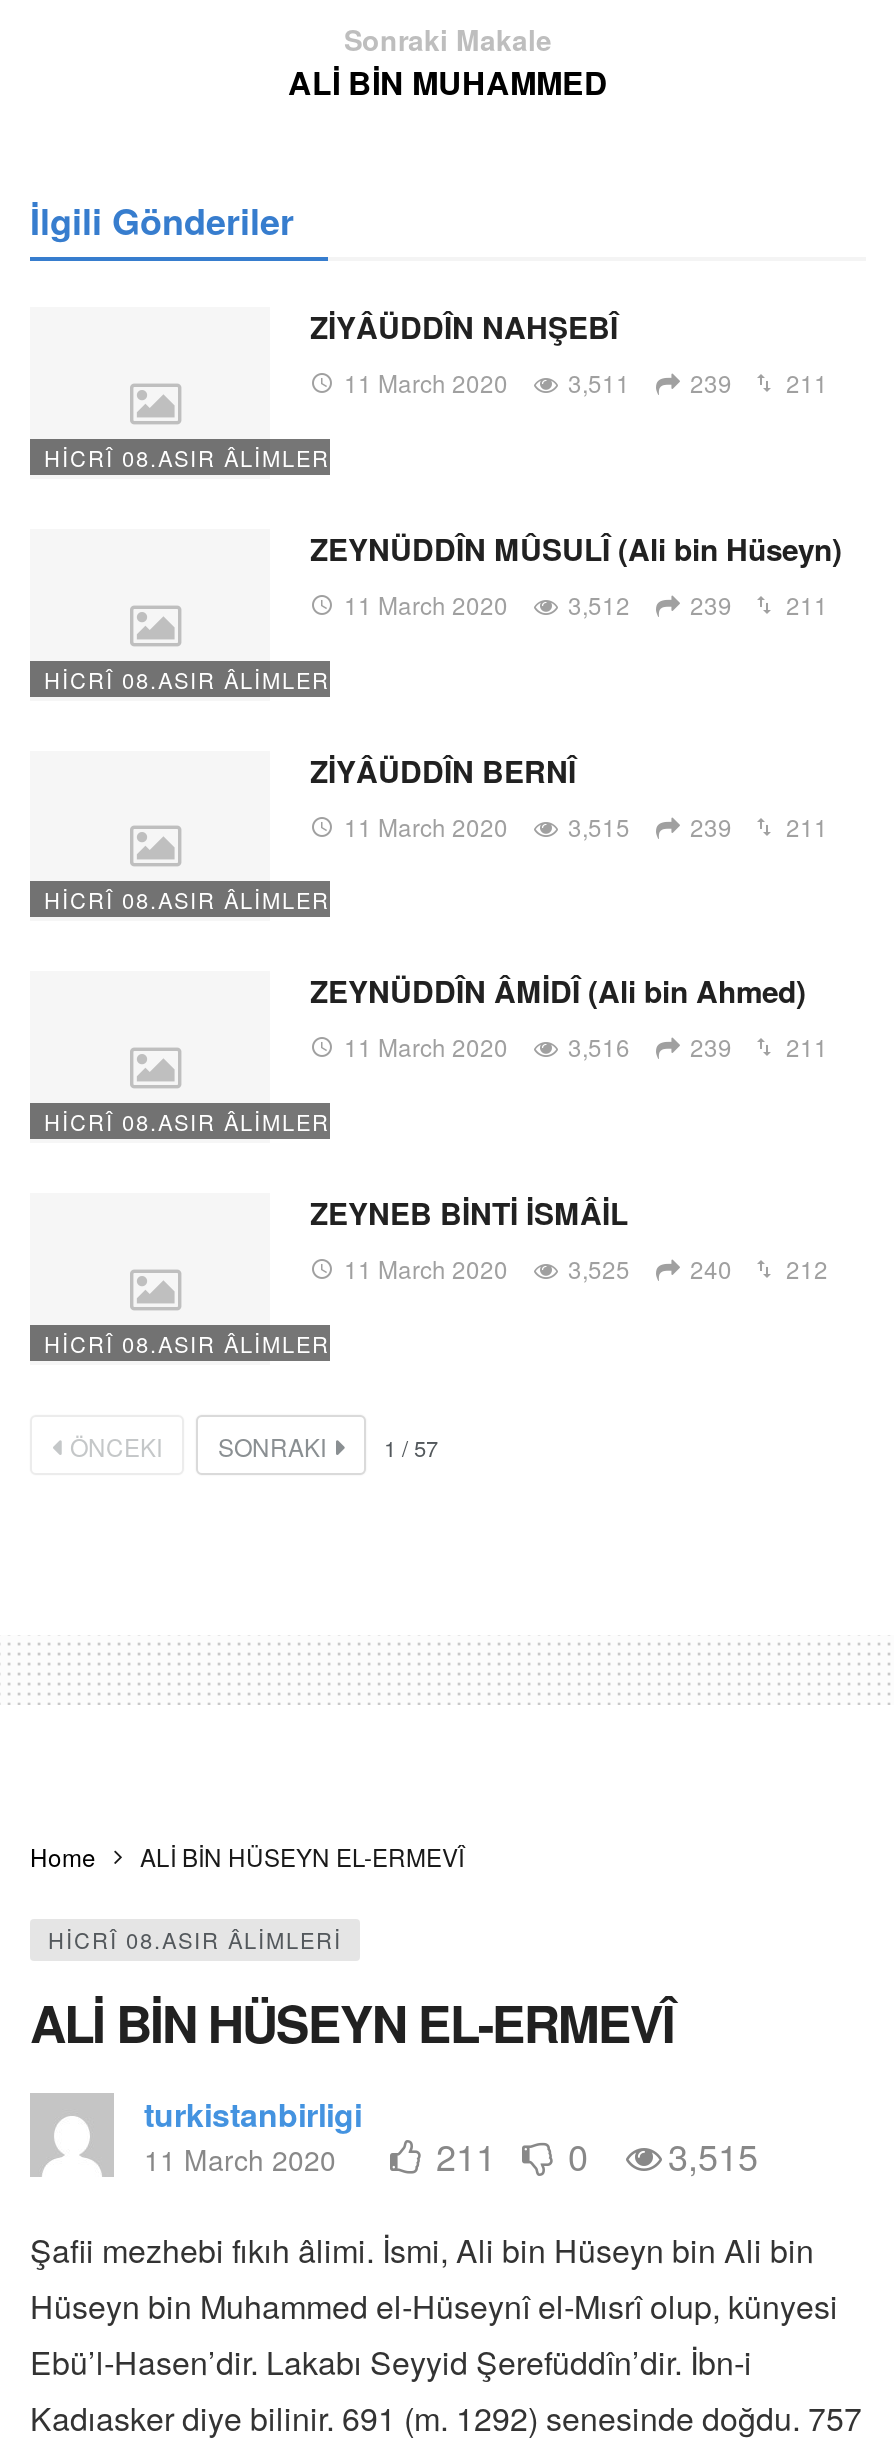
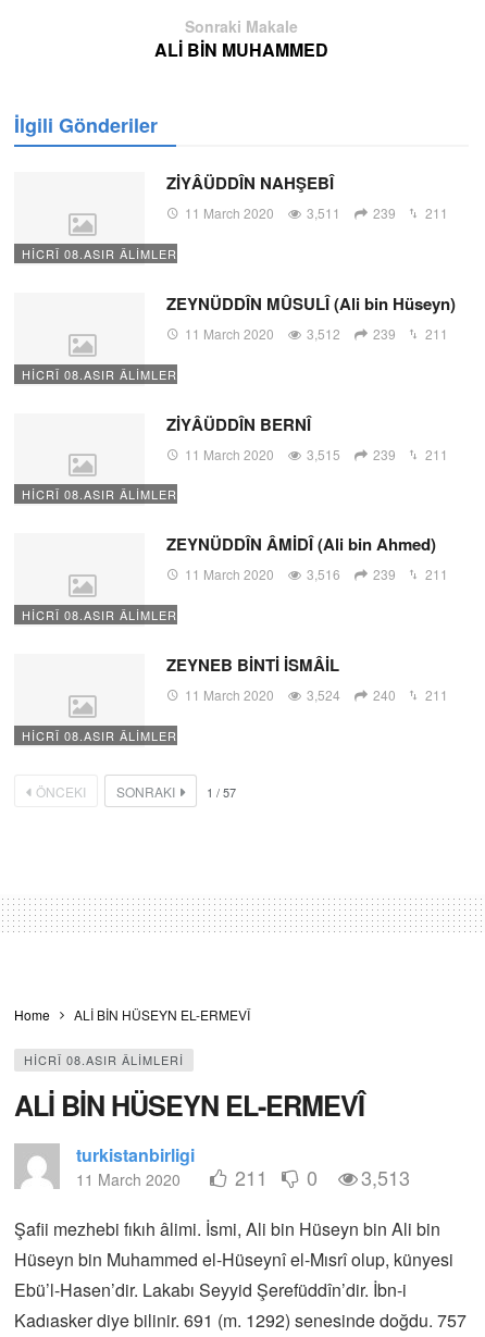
[568,1251,630,1285] 3,525 -> [307,686,340,704] 3,524
[786,1251,828,1285] 212 -> [425,686,448,704] 211
[436,2129,758,2181] 211 0 3,515 -> [235,1163,410,1191] 211 0 3,513

